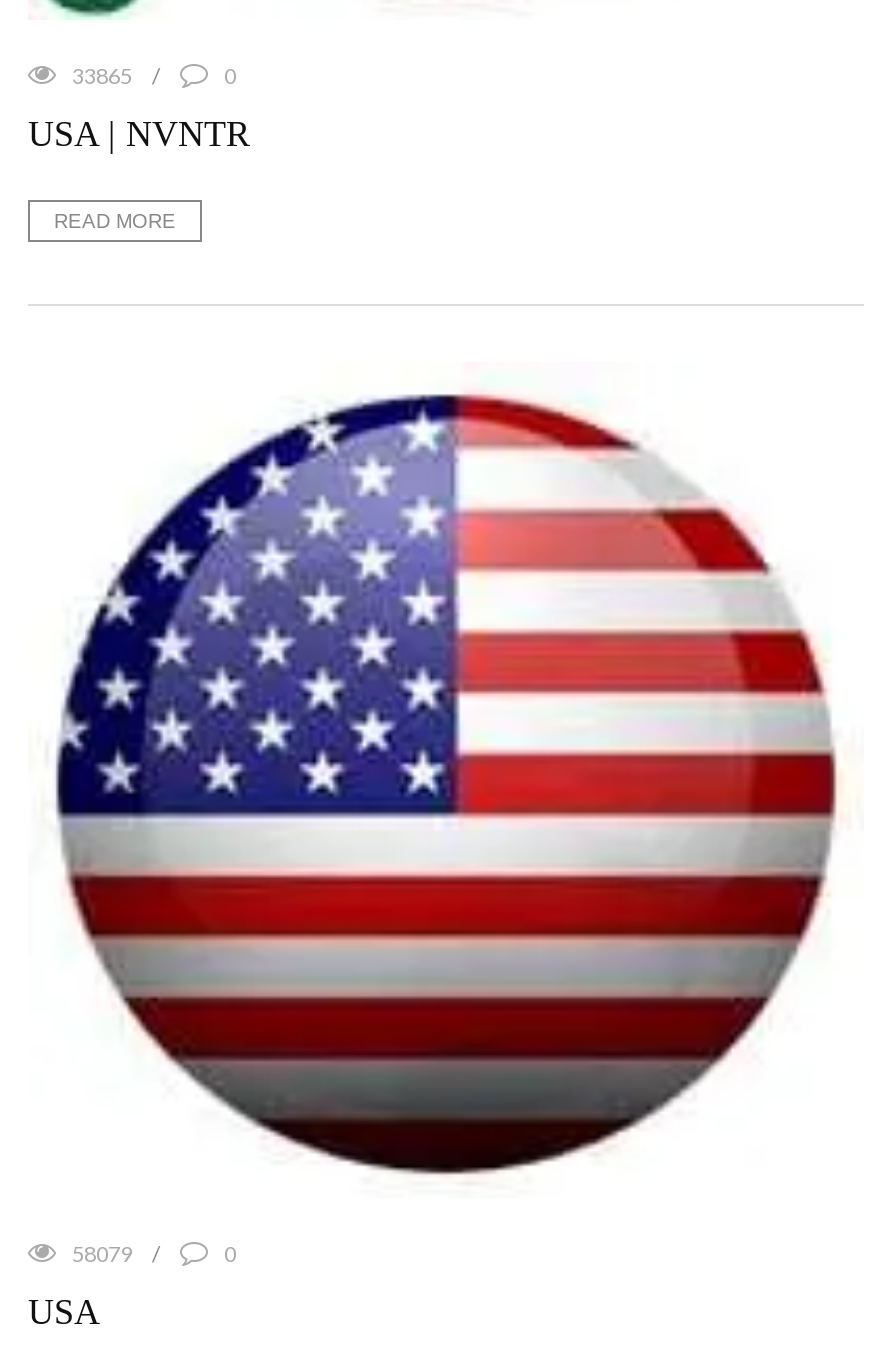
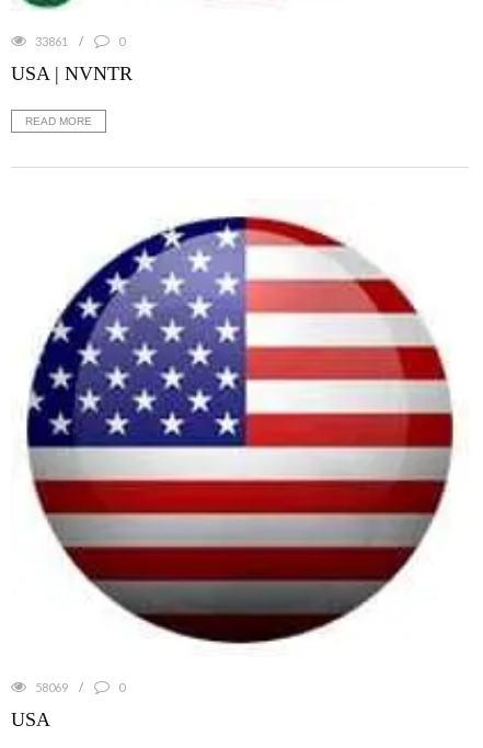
[72,62,132,88] 33865 -> [35,34,68,48] 33861
[72,1240,132,1266] 58079 -> [35,680,68,694] 58069

